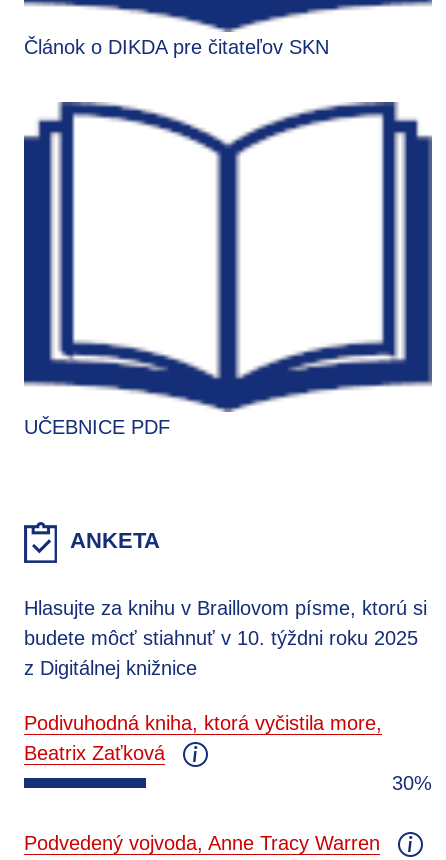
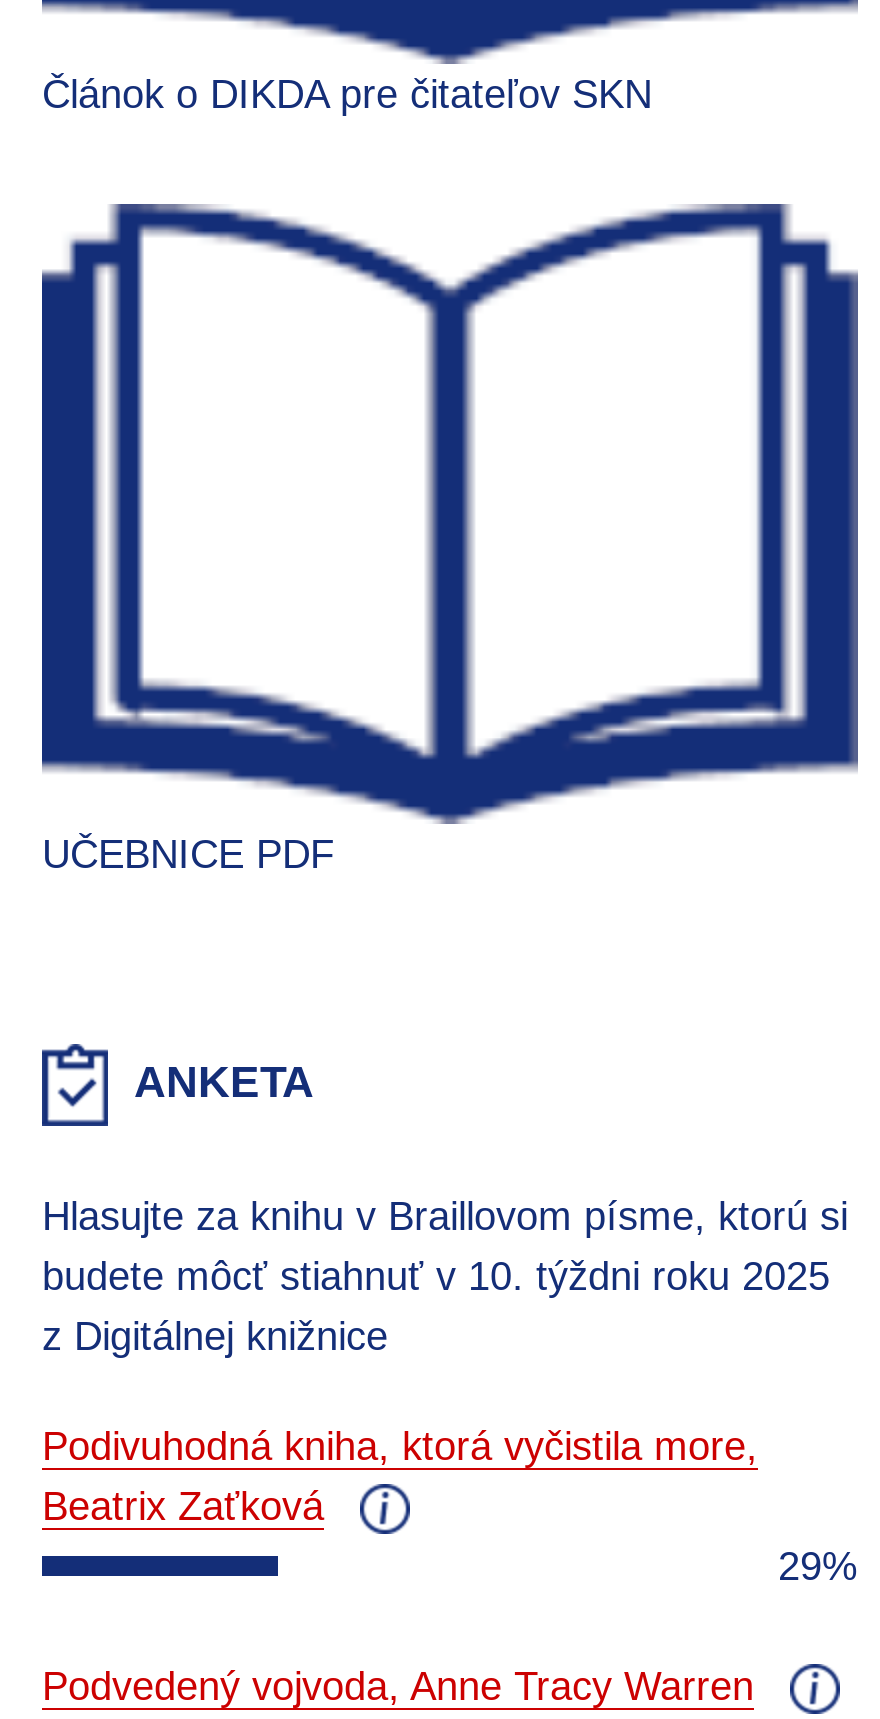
[392,771,432,793] 30% -> [778,1543,858,1587] 29%

